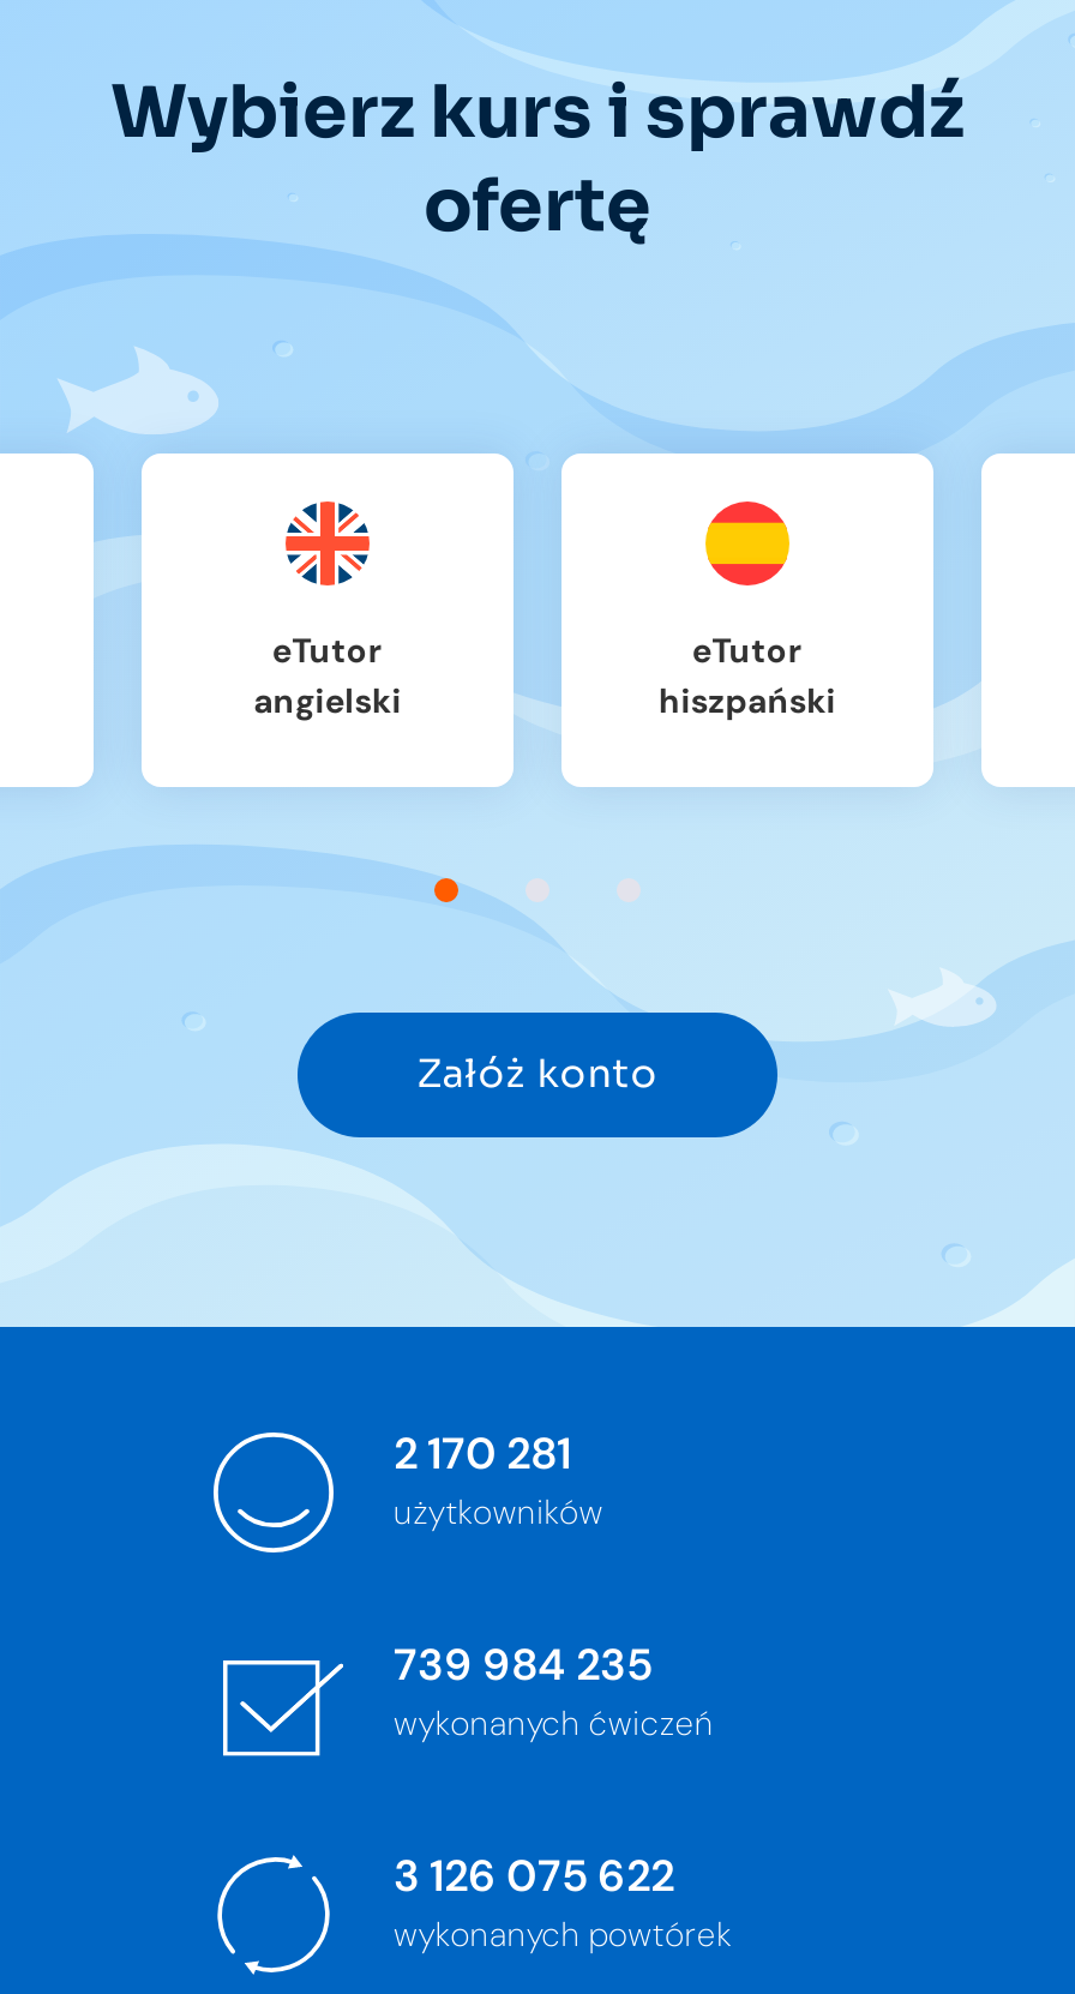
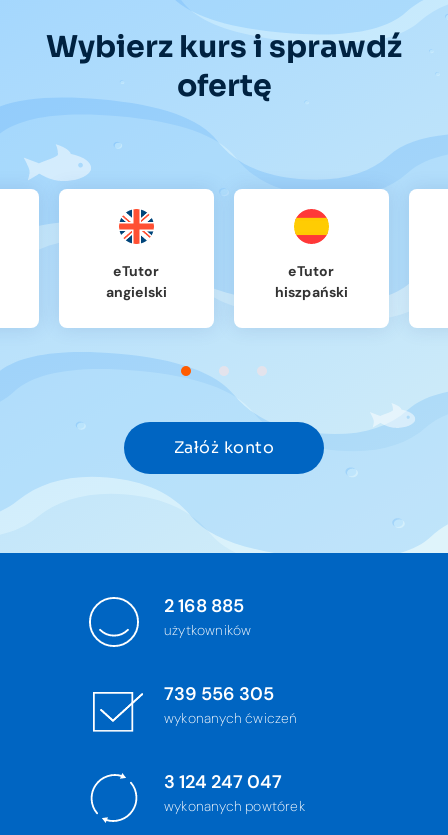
[394,1425,571,1483] 2 170 281 -> [164,594,244,618] 2 168 885
[394,1636,653,1694] 739 984 235 -> [164,682,274,706] 739 556 305
[394,1848,674,1905] 3 126 075 622 -> [164,770,282,794] 3 124 247 047

